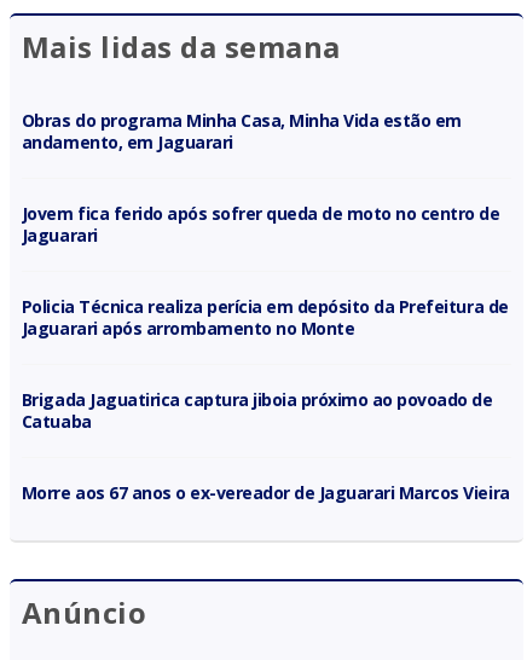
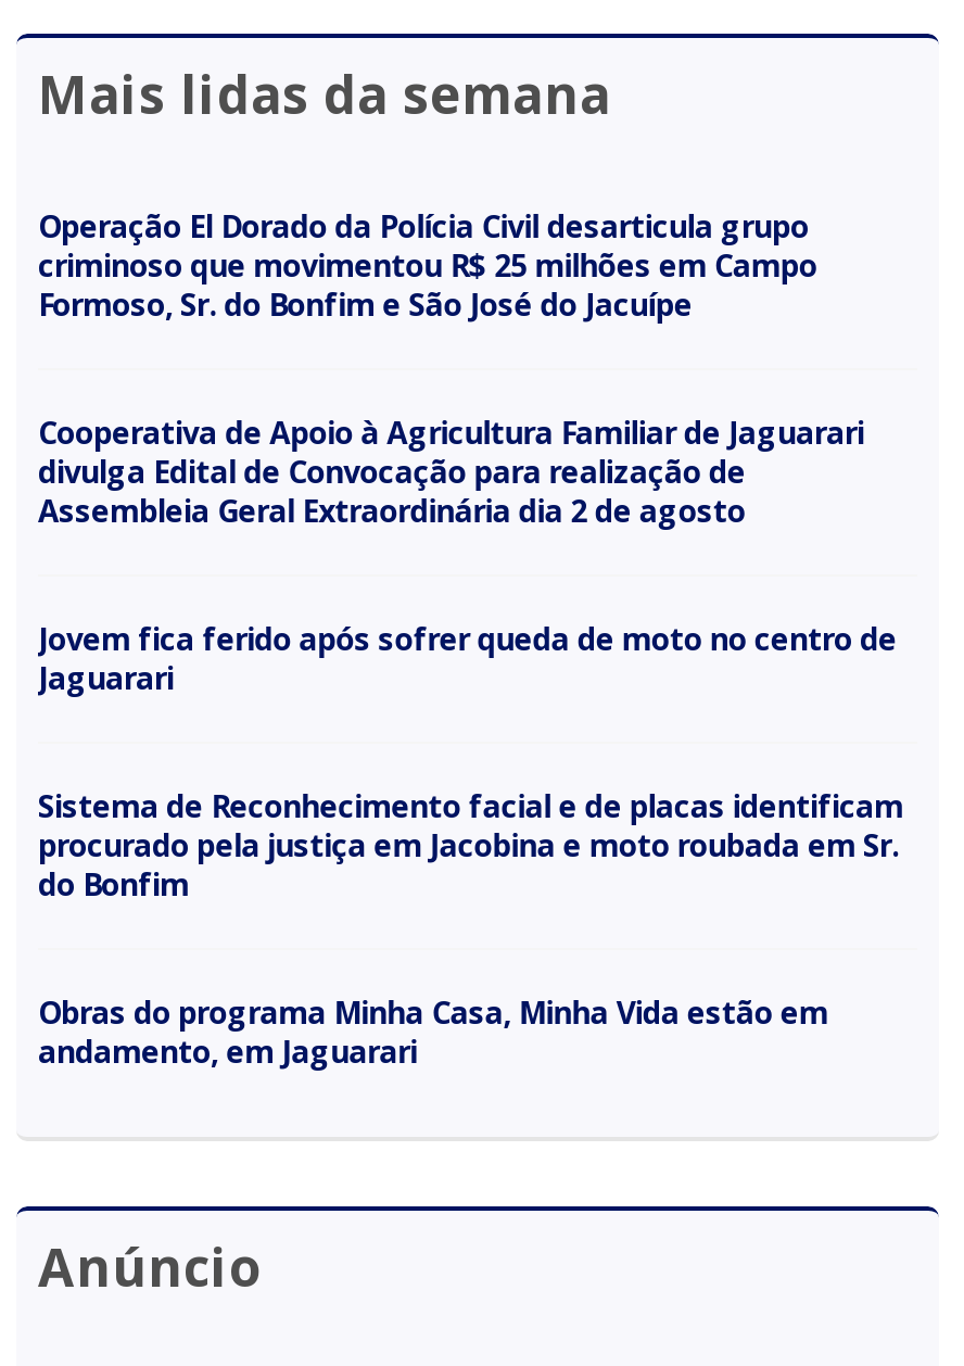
none -> [38,206,903,906] Operação El Dorado da Polícia Civil desarticula grupo | criminoso que movimentou R$ 25 milhões em Campo | Formoso, Sr. do Bonfim e São José do Jacuípe | Cooperativa de Apoio à Agricultura Familiar de Jaguarari | divulga Edital de Convocação para realização de | Assembleia Geral Extraordinária dia 2 de agosto | Sistema de Reconhecimento facial e de placas identificam | procurado pela justiça em Jacobina e moto roubada em Sr. | do Bonfim
moved [22,109,462,154] -> [38,992,828,1073]: Obras do programa Minha Casa, Minha Vida estão em | andamento, em Jaguarari
moved [22,202,500,247] -> [38,619,897,699]: Jovem fica ferido após sofrer queda de moto no centro de | Jaguarari
[22,296,509,505] Policia Técnica realiza perícia em depósito da Prefeitura de | Jaguarari após arrombamento no Monte | Brigada Jaguatirica captura jiboia próximo ao povoado de | Catuaba | Morre aos 67 anos o ex-vereador de Jaguarari Marcos Vieira -> none

